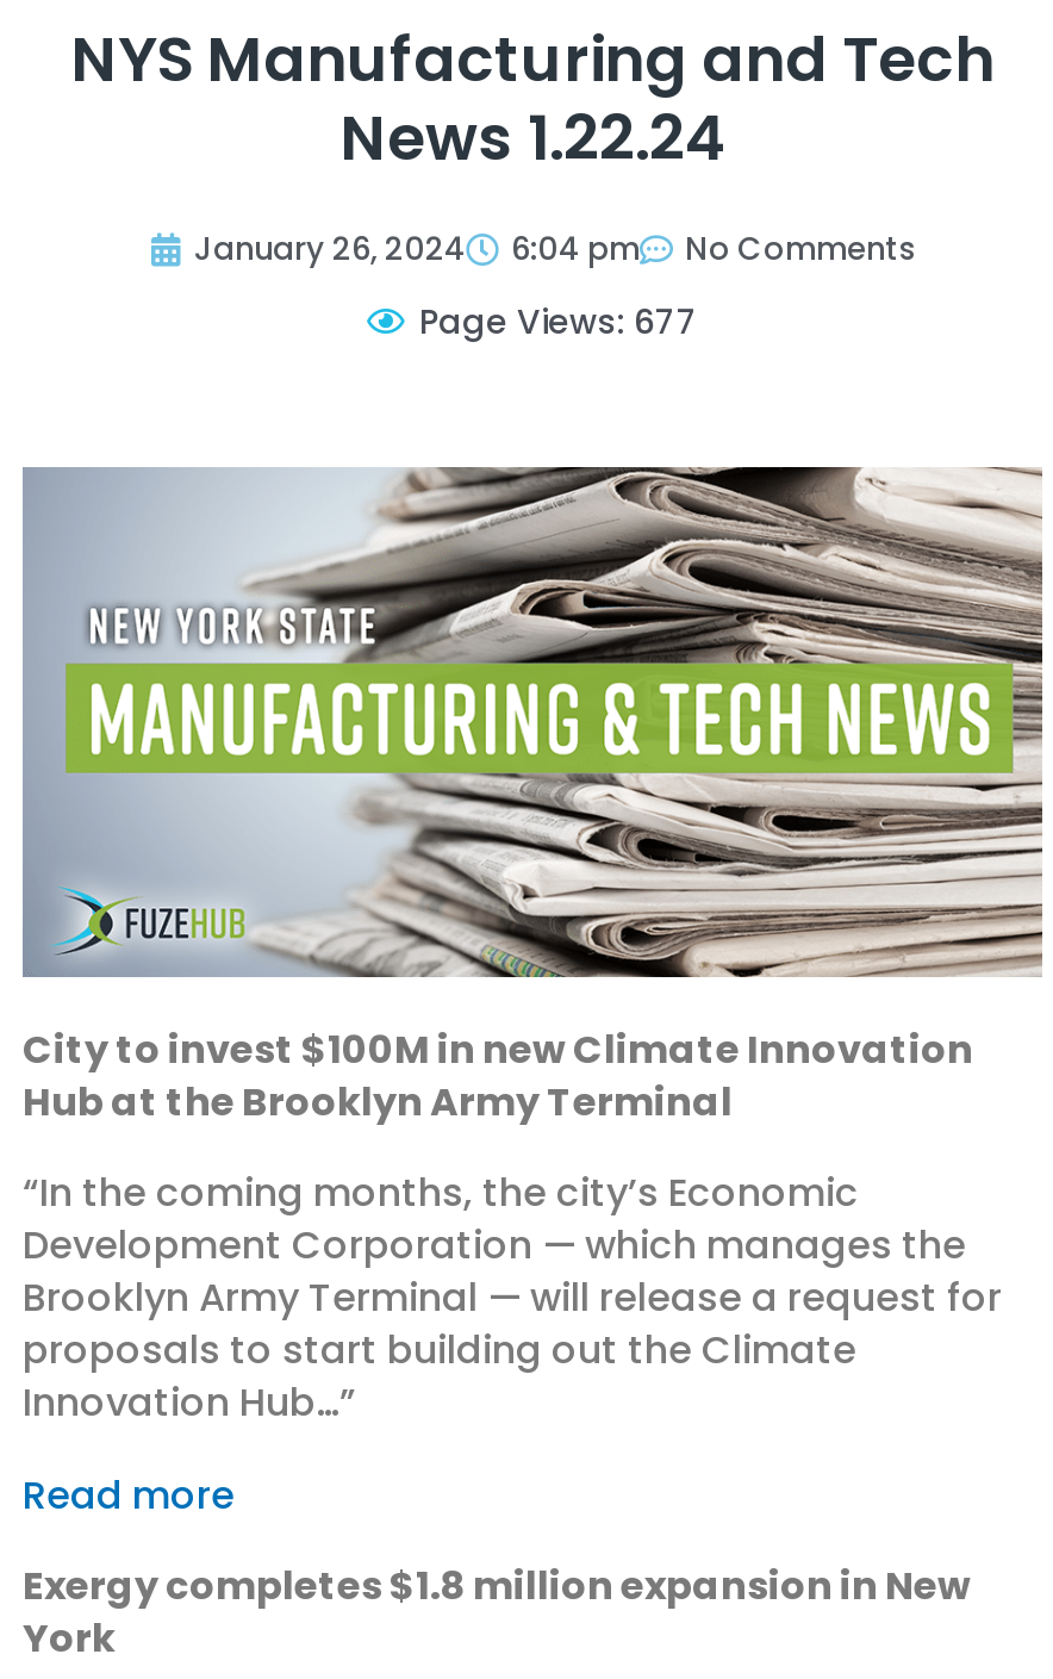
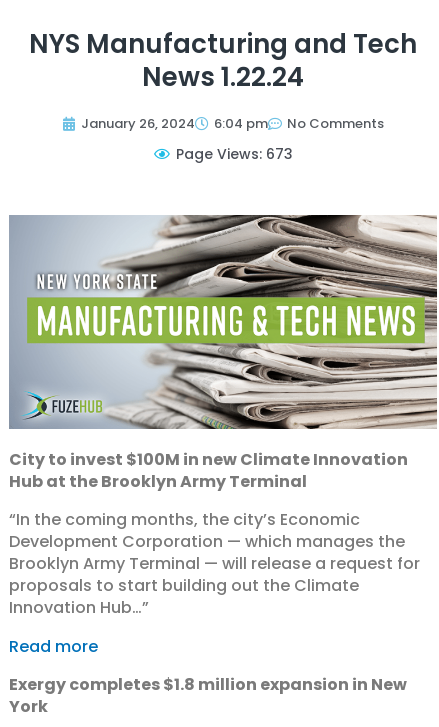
[419,298,698,346] Page Views: 677 -> [175,144,292,164] Page Views: 673

